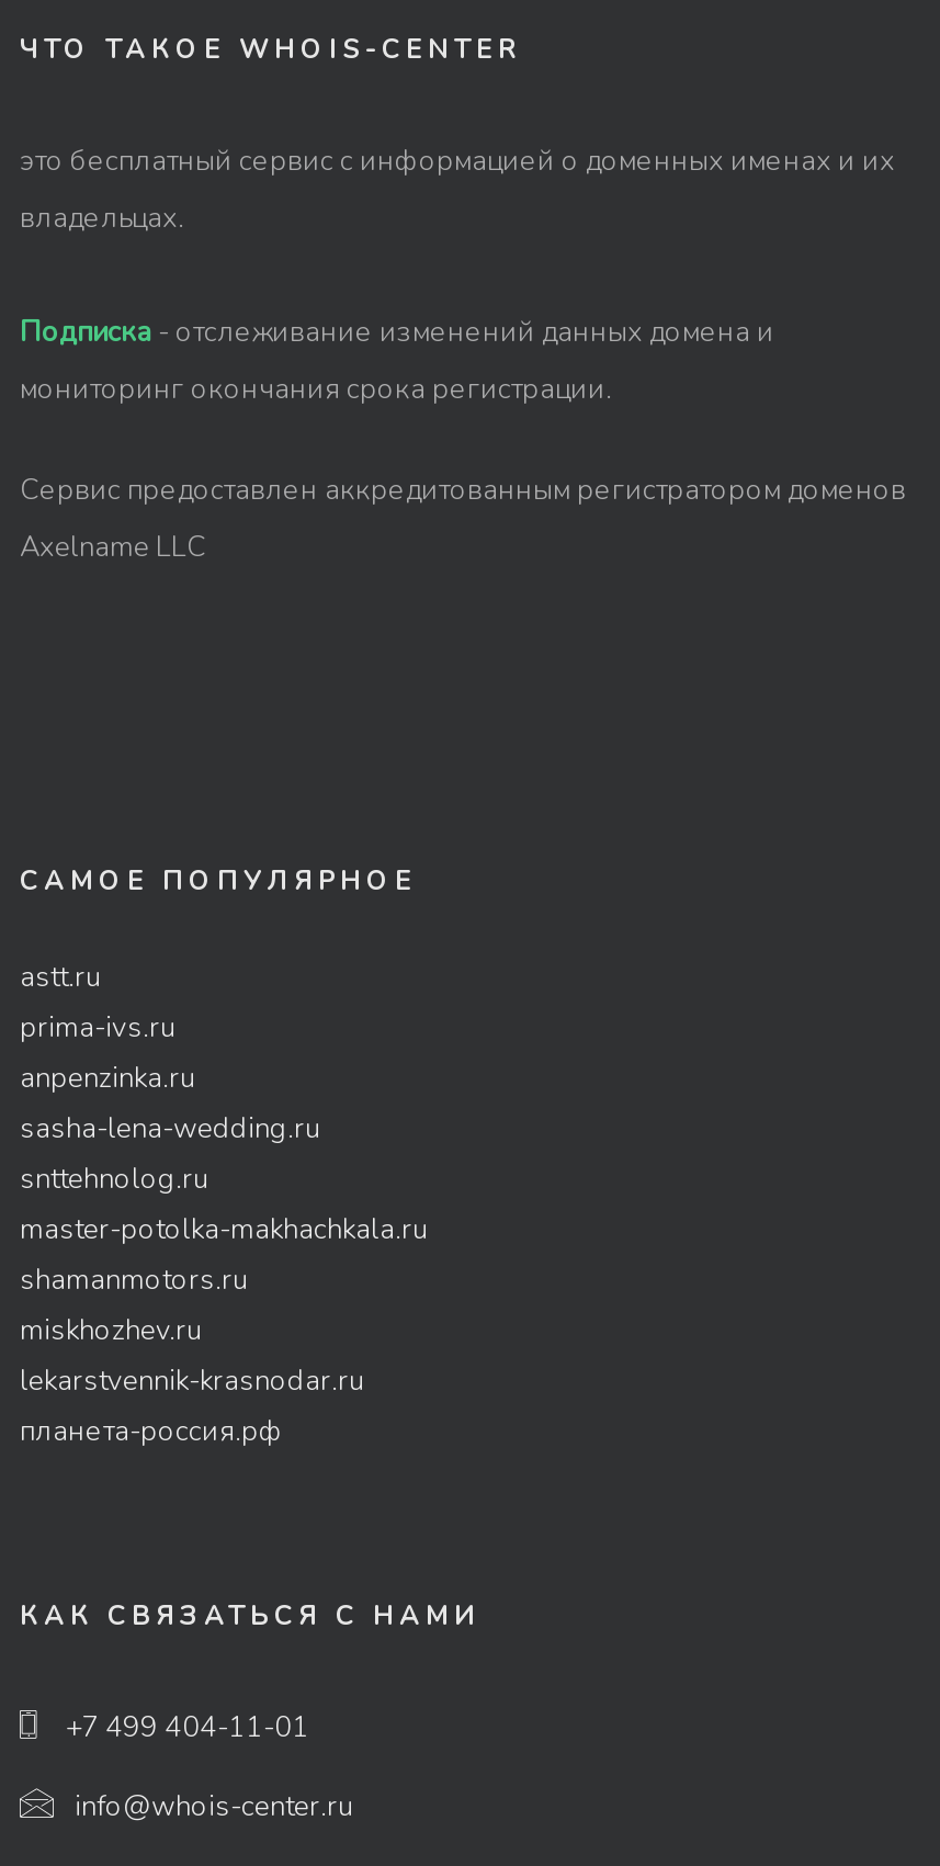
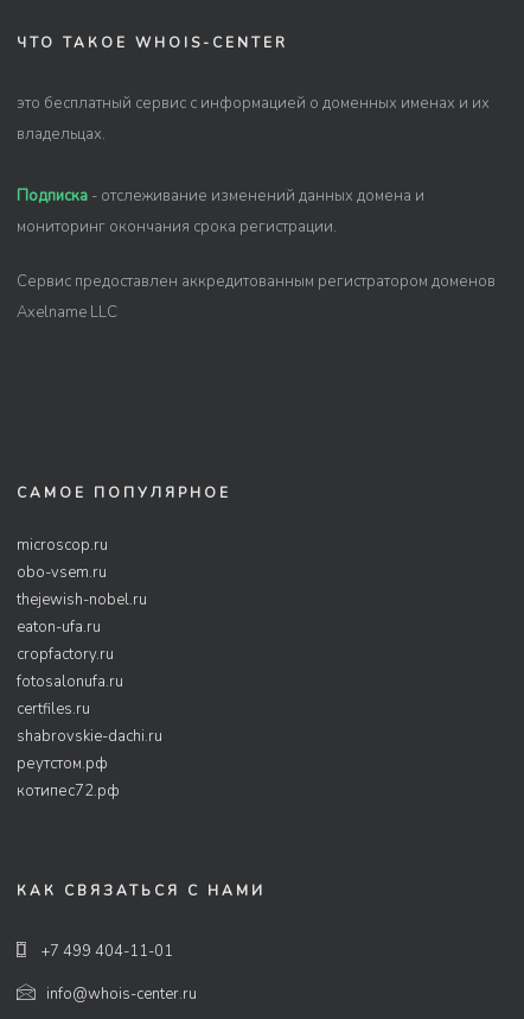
[20,958,428,1451] astt.ru | prima-ivs.ru | anpenzinka.ru | sasha-lena-wedding.ru | snttehnolog.ru | master-potolka-makhachkala.ru | shamanmotors.ru | miskhozhev.ru | lekarstvennik-krasnodar.ru | планета-россия.рф -> [17,534,162,802] microscop.ru | obo-vsem.ru | thejewish-nobel.ru | eaton-ufa.ru | cropfactory.ru | fotosalonufa.ru | certfiles.ru | shabrovskie-dachi.ru | реутстом.рф | котипес72.рф

